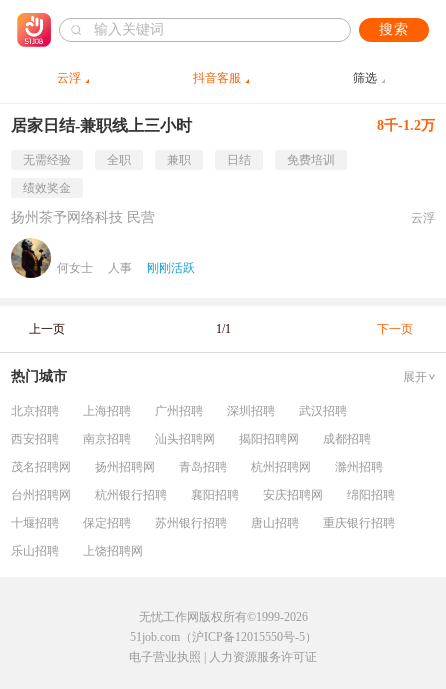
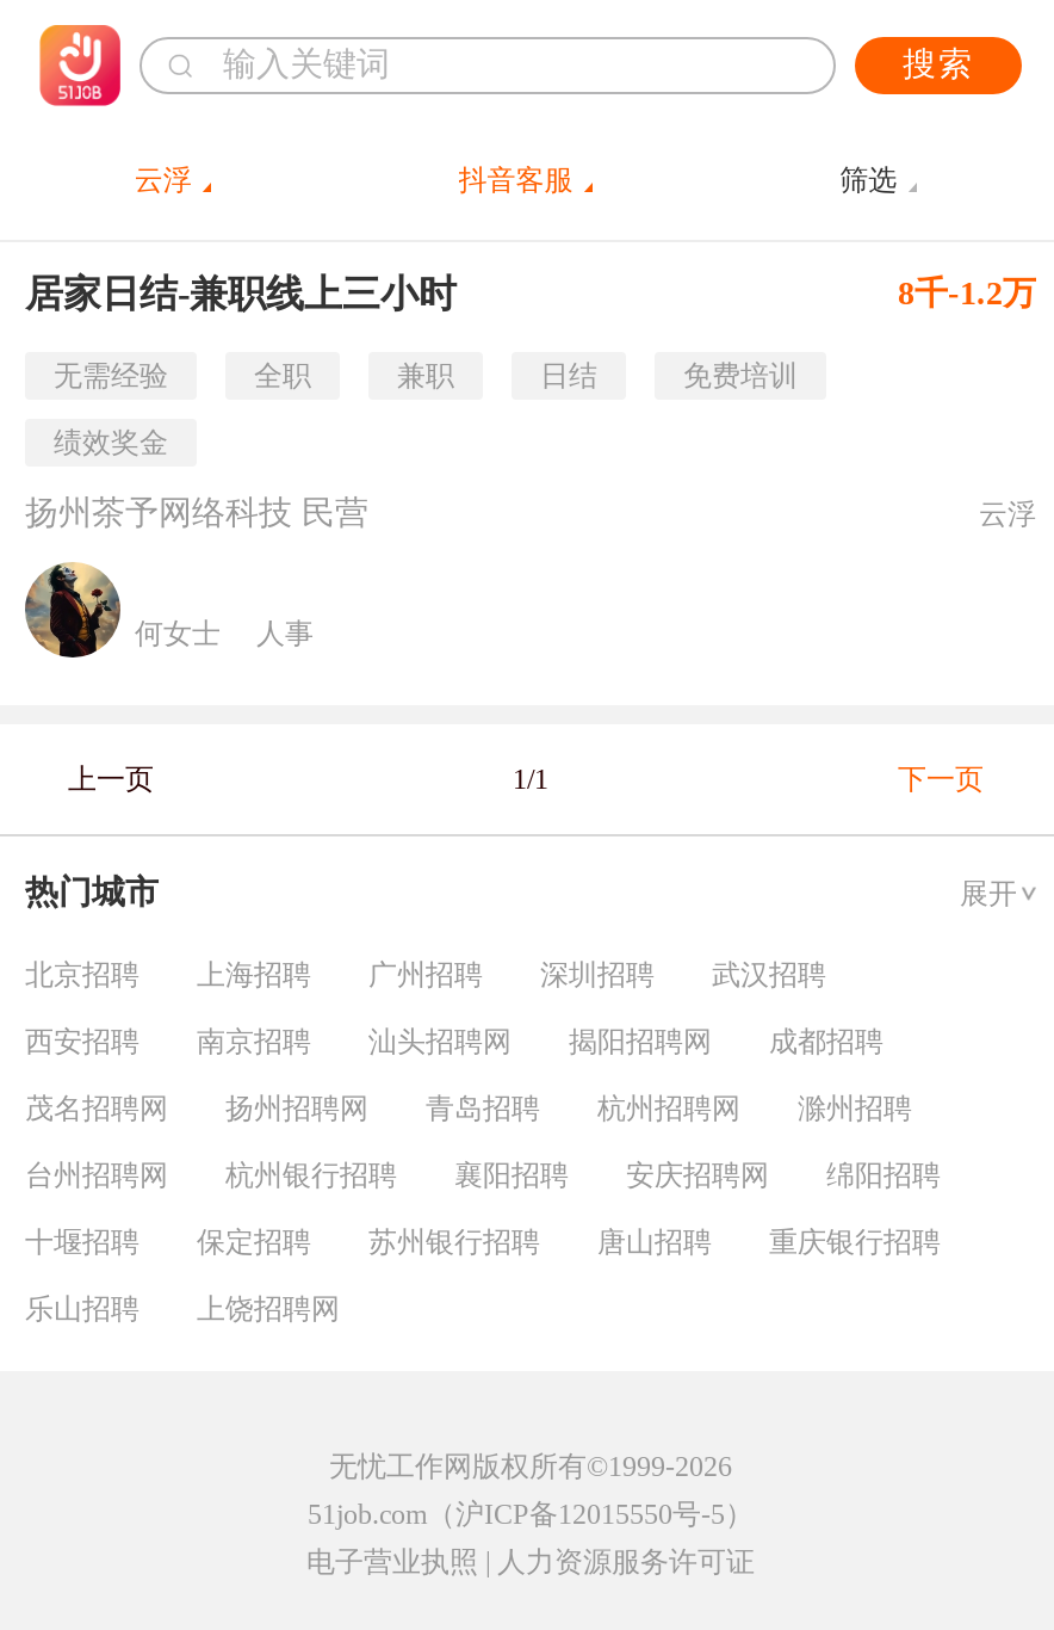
[147,261,195,275] 刚刚活跃 -> none

